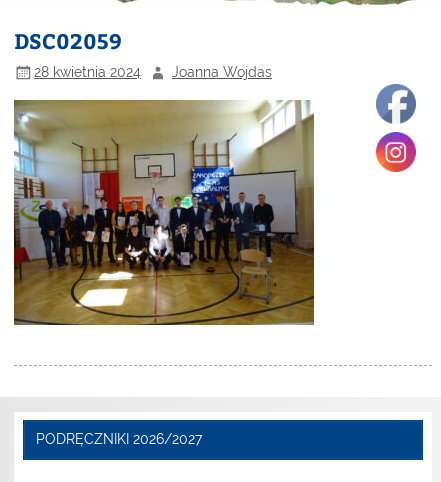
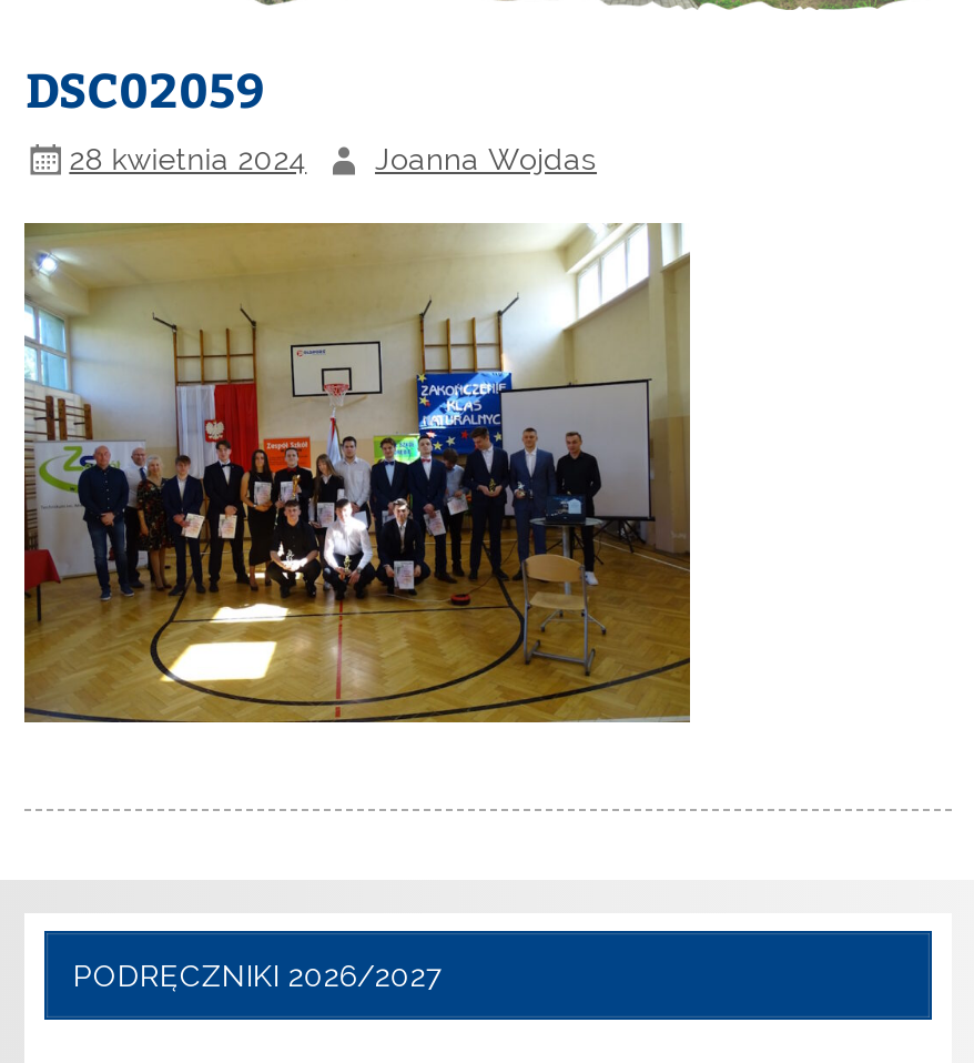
[375,83,417,124] [image] -> none
[375,131,417,173] [image] -> none

